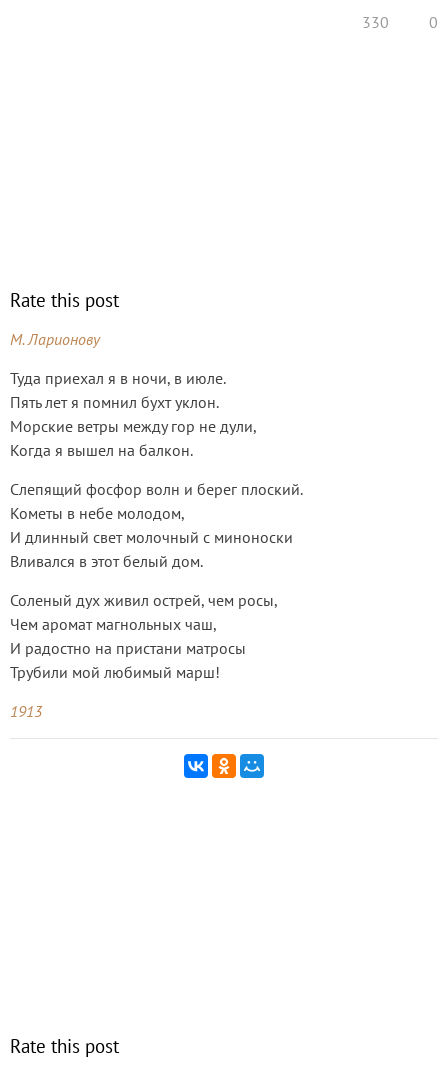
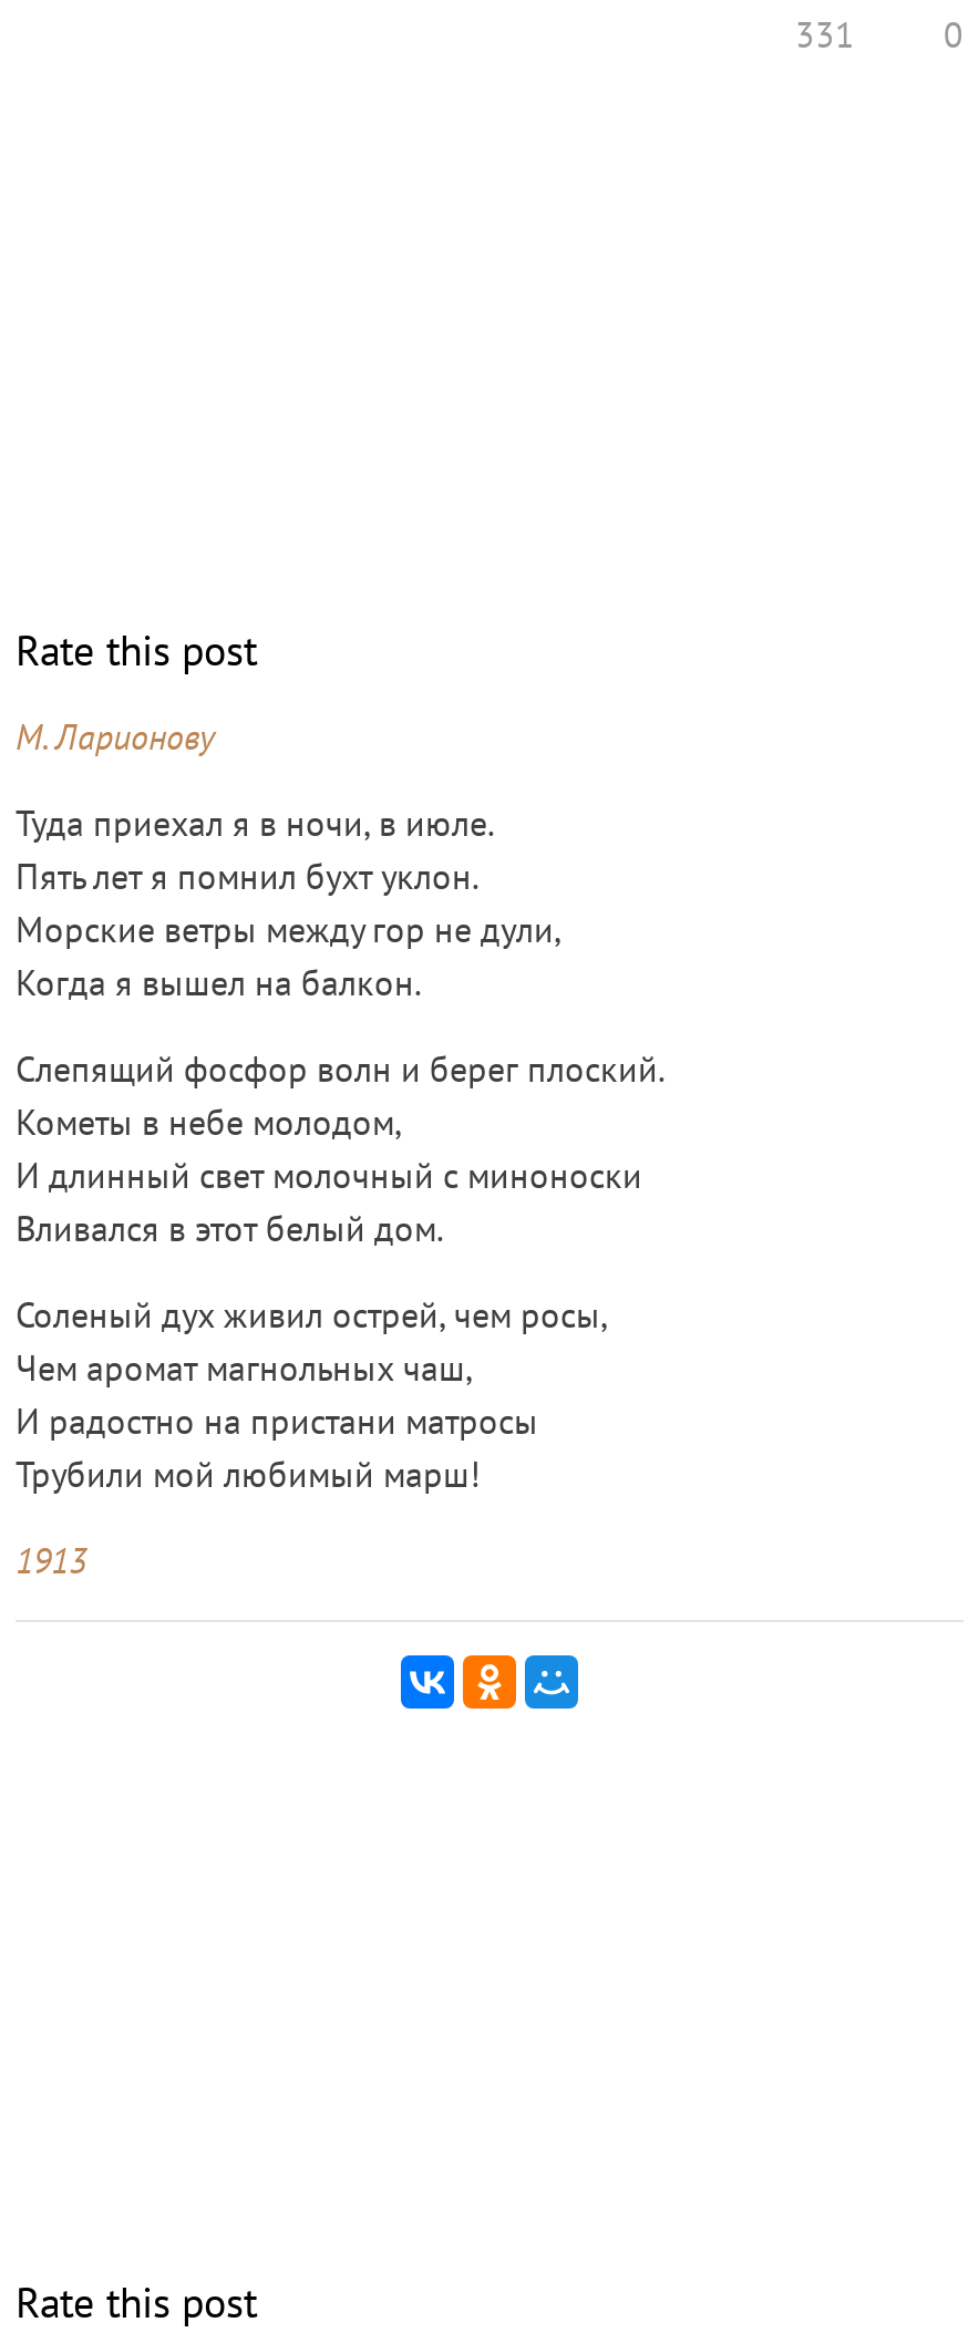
[362,12,438,32] 330 0 -> [795,12,963,56] 331 0

